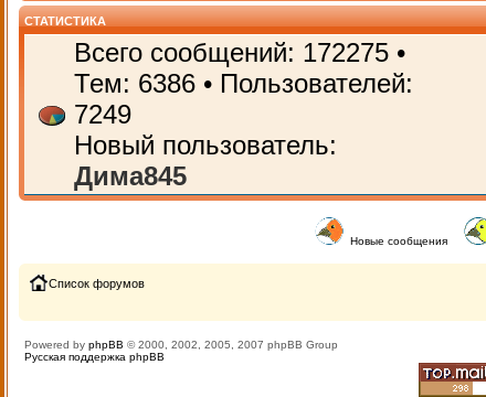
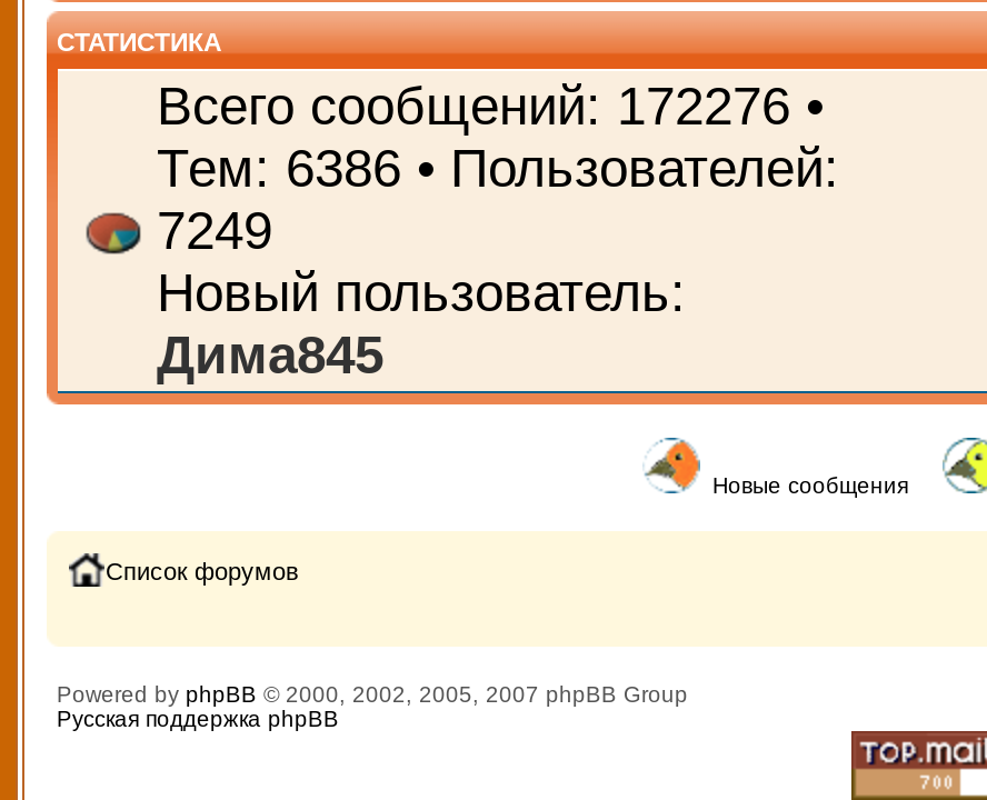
[73,37,405,67] Всего сообщений: 172275 • -> [157,76,824,136] Всего сообщений: 172276 •

